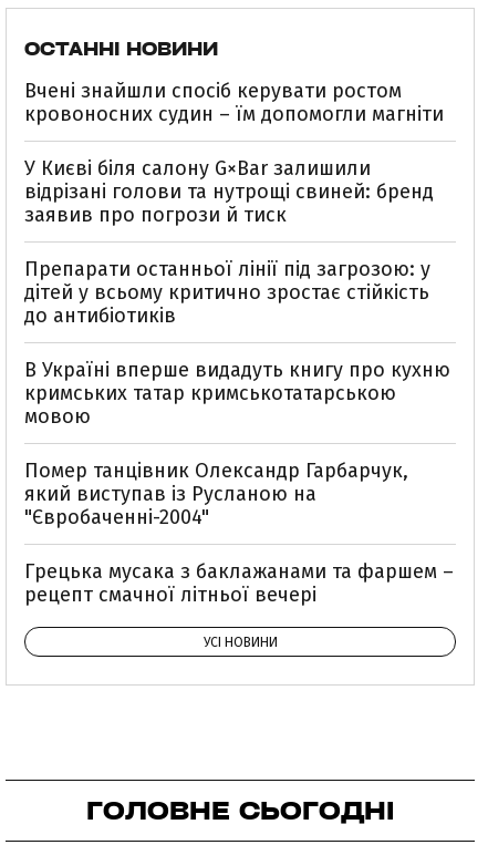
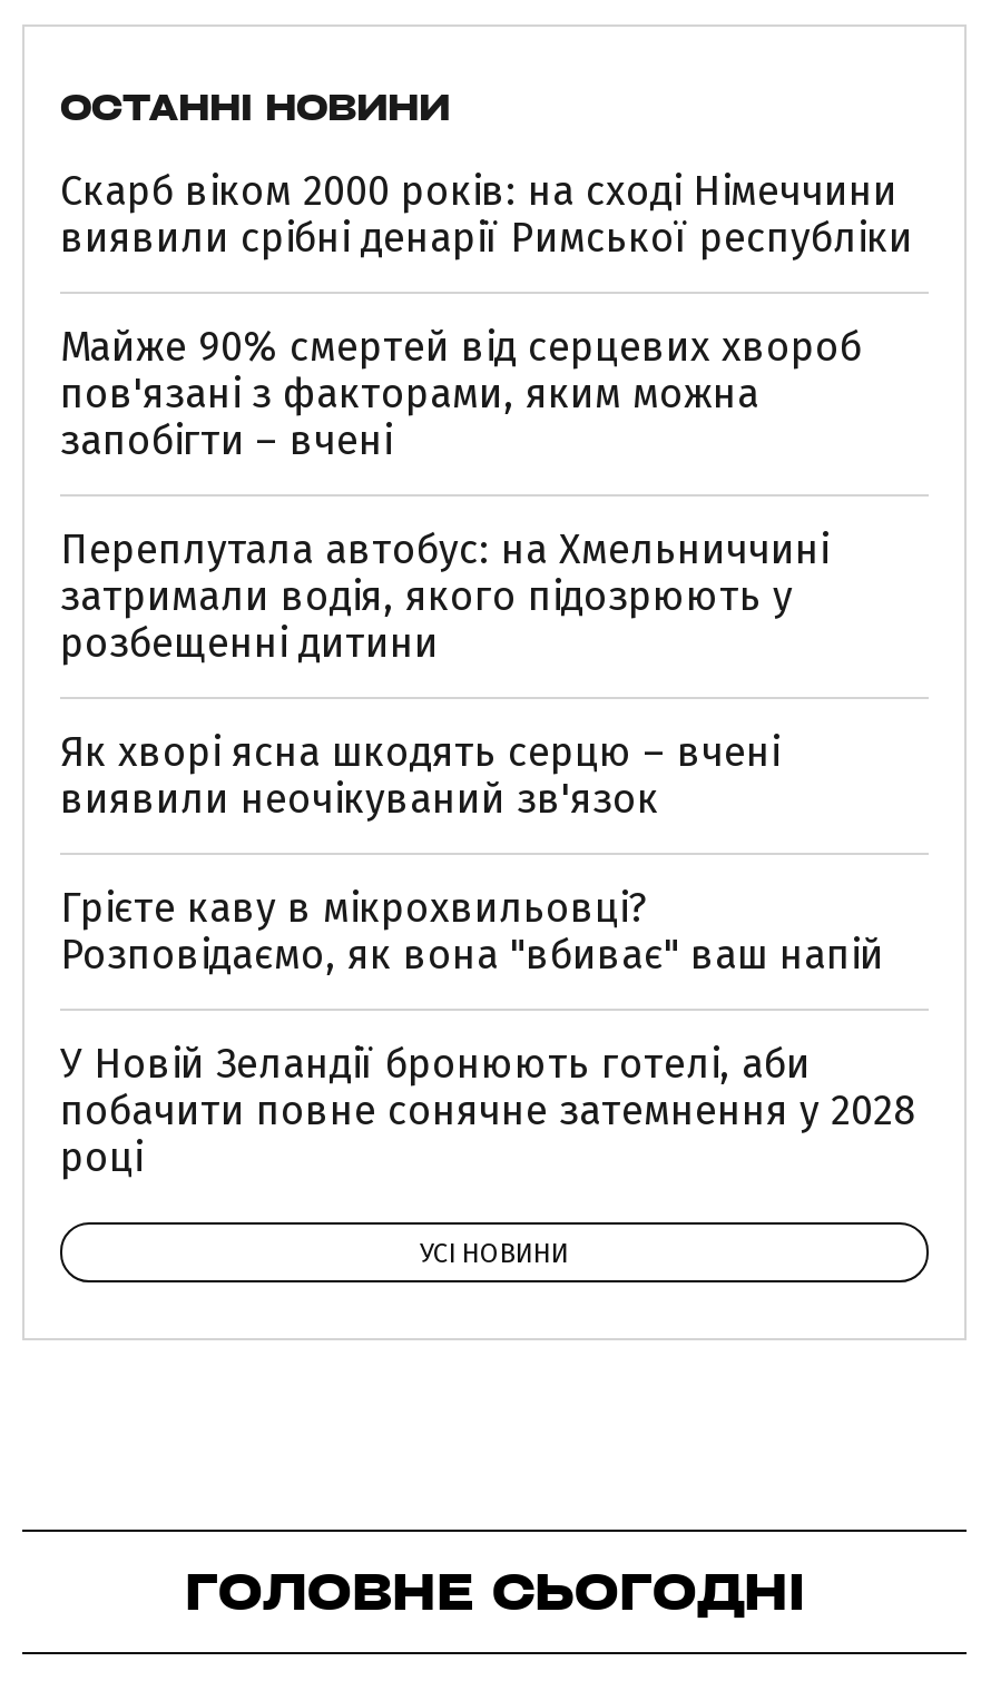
[24,79,444,127] Вчені знайшли спосіб керувати ростом | кровоносних судин – їм допомогли магніти -> [60,168,913,263] Скарб віком 2000 років: на сході Німеччини | виявили срібні денарії Римської республіки
[24,156,434,227] У Києві біля салону G×Bar залишили | відрізані голови та нутрощі свиней: бренд | заявив про погрози й тиск -> [60,324,862,466] Майже 90% смертей від серцевих хвороб | пов'язані з факторами, яким можна | запобігти – вчені
[24,257,430,328] Препарати останньої лінії під загрозою: у | дітей у всьому критично зростає стійкість | до антибіотиків -> [60,526,828,669] Переплутала автобус: на Хмельниччині | затримали водія, якого підозрюють у | розбещенні дитини
[24,358,450,429] В Україні вперше видадуть книгу про кухню | кримських татар кримськотатарською | мовою -> [60,729,779,824] Як хворі ясна шкодять серцю – вчені | виявили неочікуваний зв'язок
[24,459,408,530] Помер танцівник Олександр Гарбарчук, | який виступав із Русланою на | "Євробаченні-2004" -> [60,885,884,980] Грієте каву в мікрохвильовці? | Розповідаємо, як вона "вбиває" ваш напій
[24,560,454,607] Грецька мусака з баклажанами та фаршем – | рецепт смачної літньої вечері -> [60,1040,915,1183] У Новій Зеландії бронюють готелі, аби | побачити повне сонячне затемнення у 2028 | році

